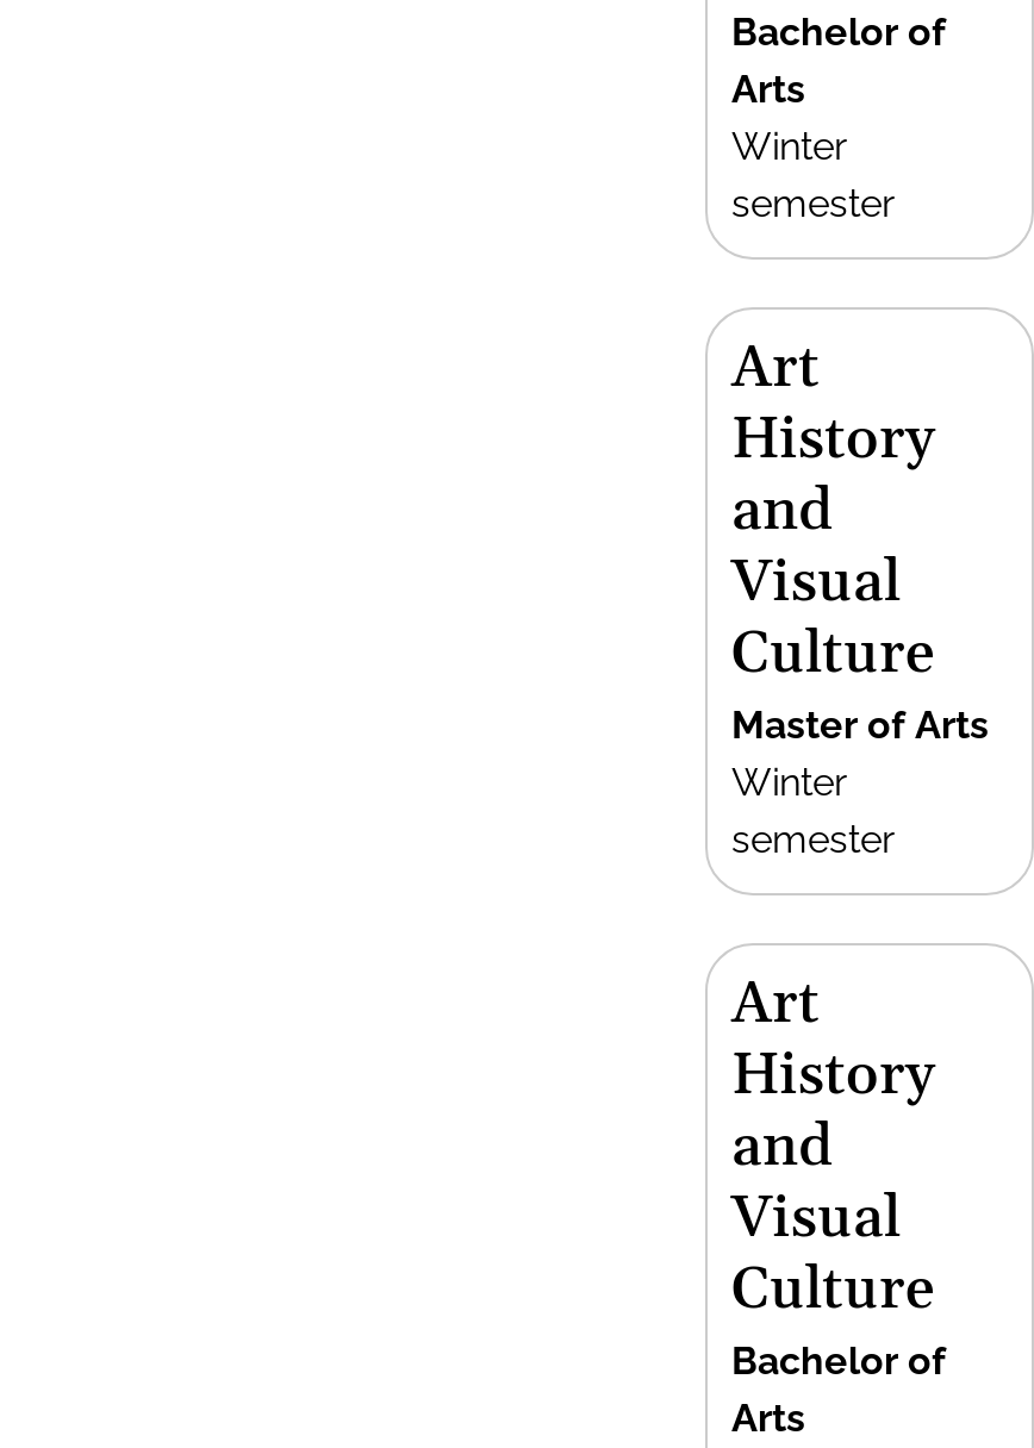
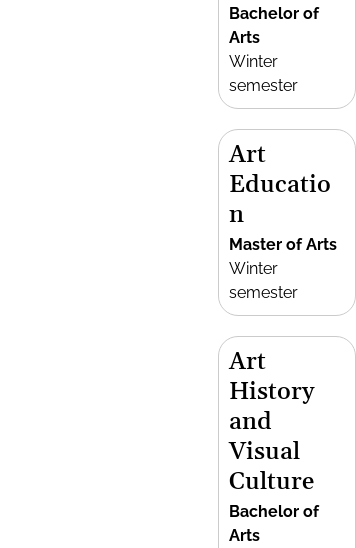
[731,405,934,691] History | and | Visual | Culture -> [229,170,331,230] Educatio | n

